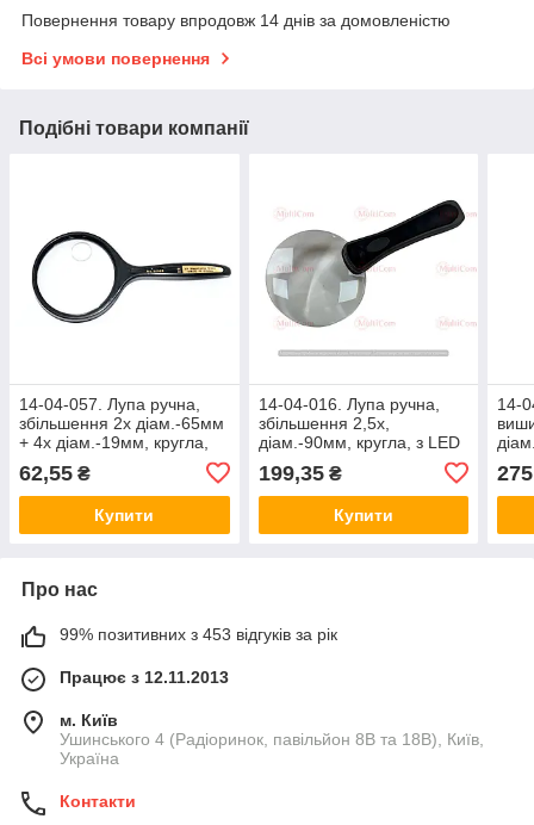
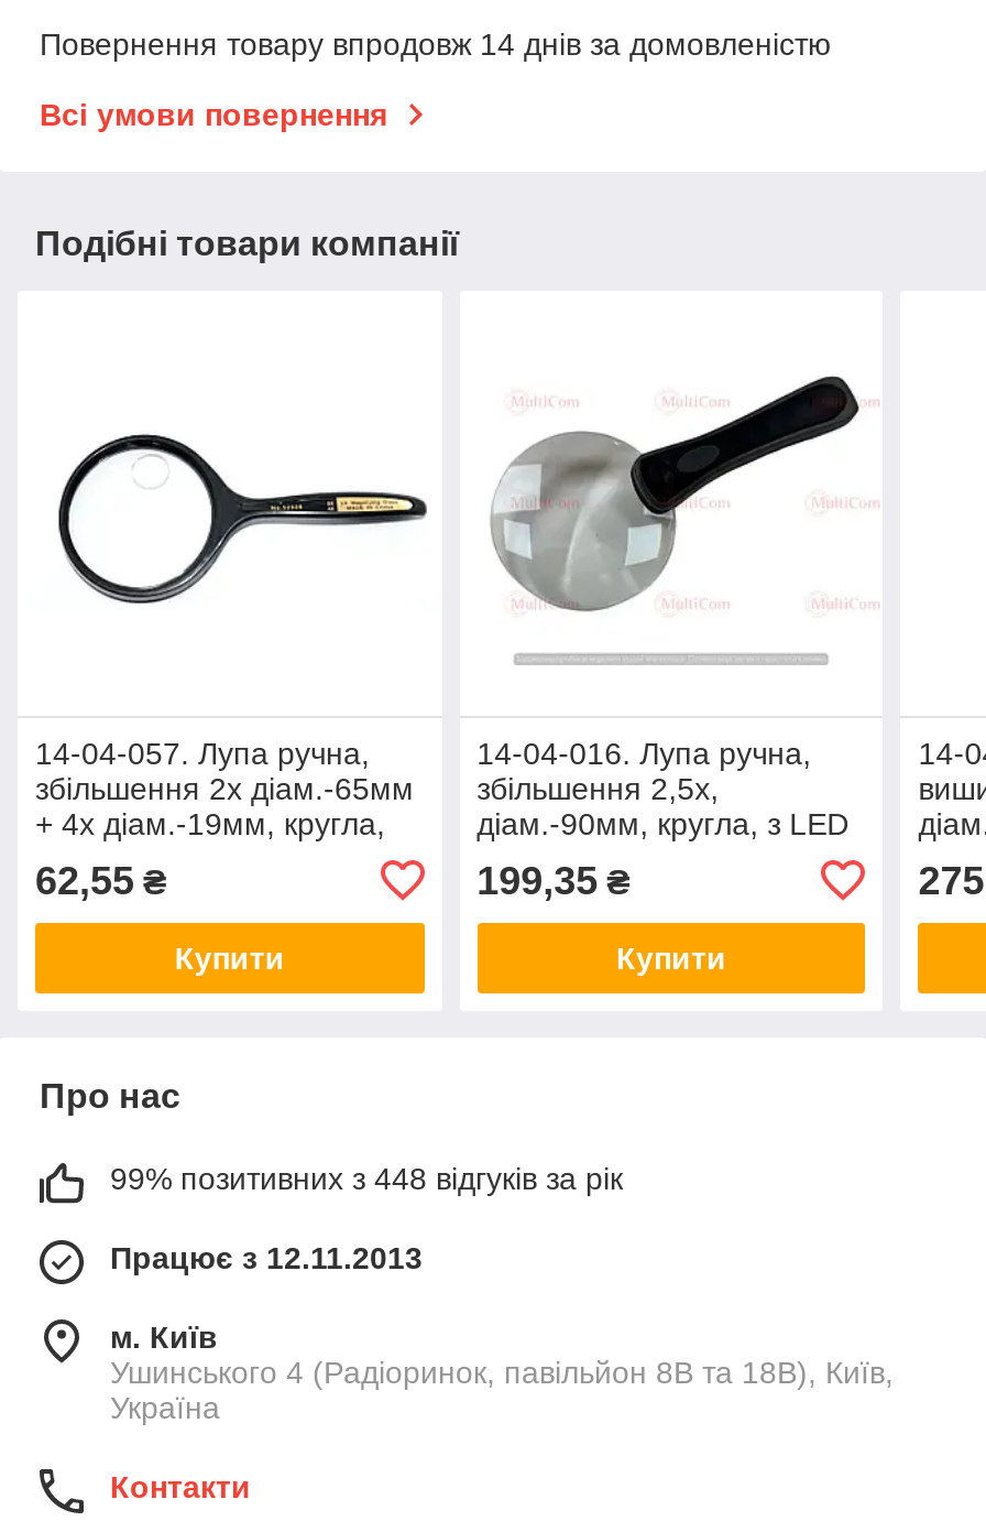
[60,624,337,644] 99% позитивних з 453 відгуків за рік -> [110,1160,623,1196] 99% позитивних з 448 відгуків за рік

